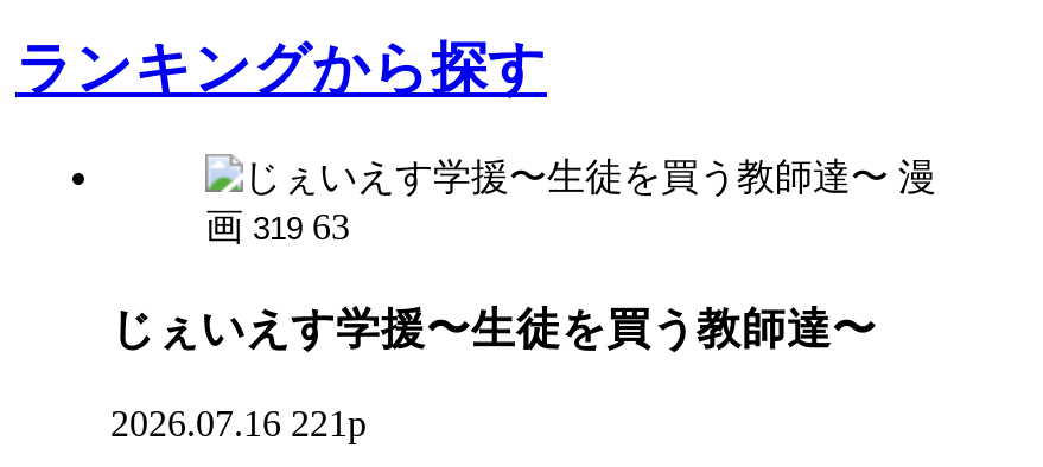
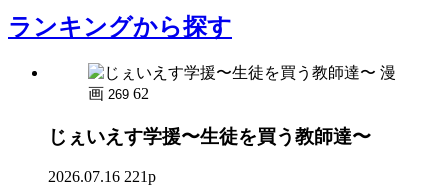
[205,206,350,247] 画 319 63 -> [88,85,149,102] 画 269 62

